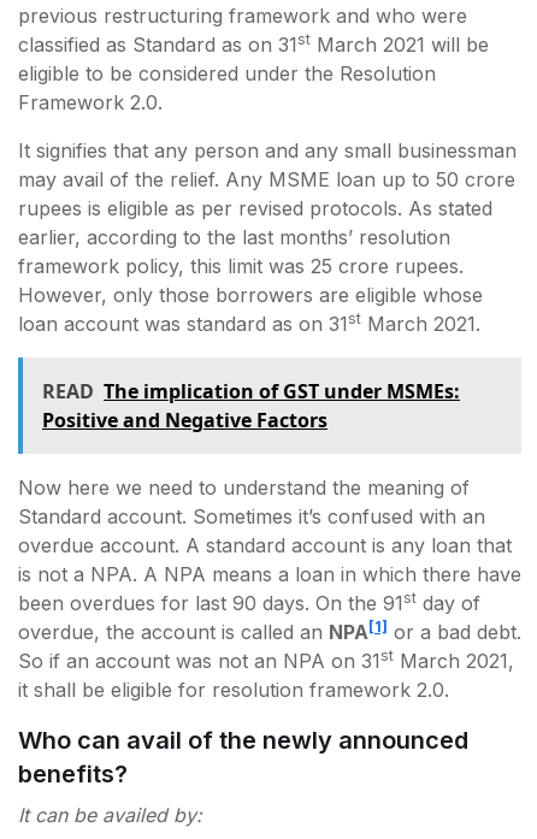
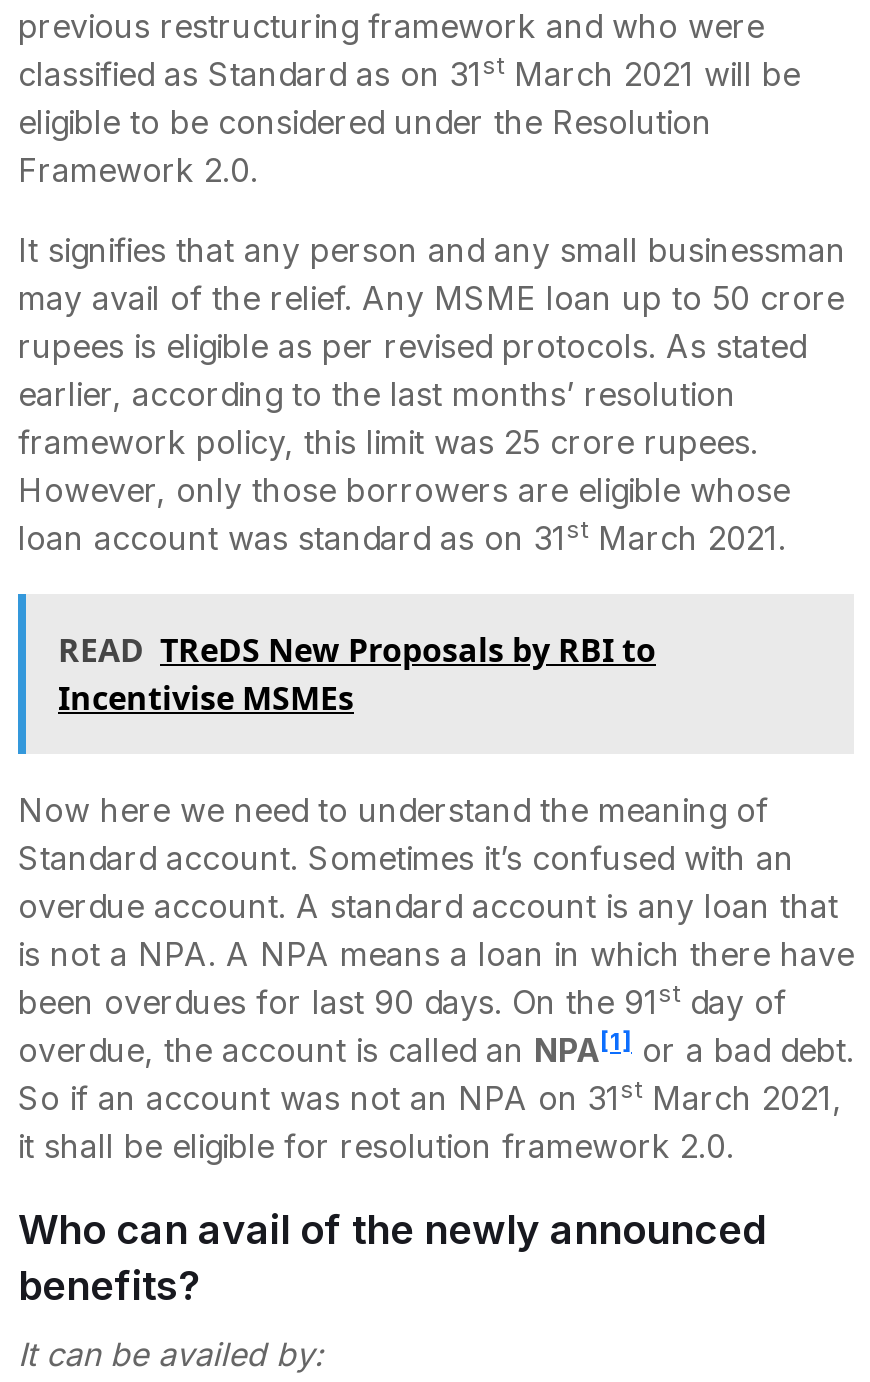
[42,378,460,433] READ The implication of GST under MSMEs: | Positive and Negative Factors -> [58,628,656,720] READ TReDS New Proposals by RBI to | Incentivise MSMEs

